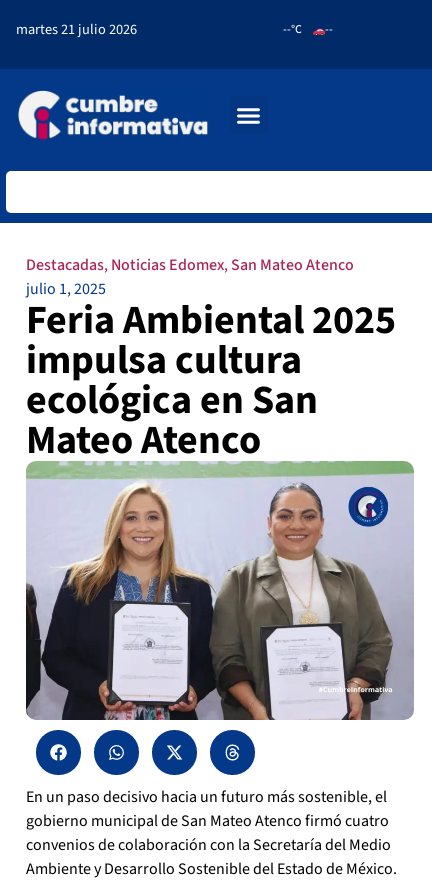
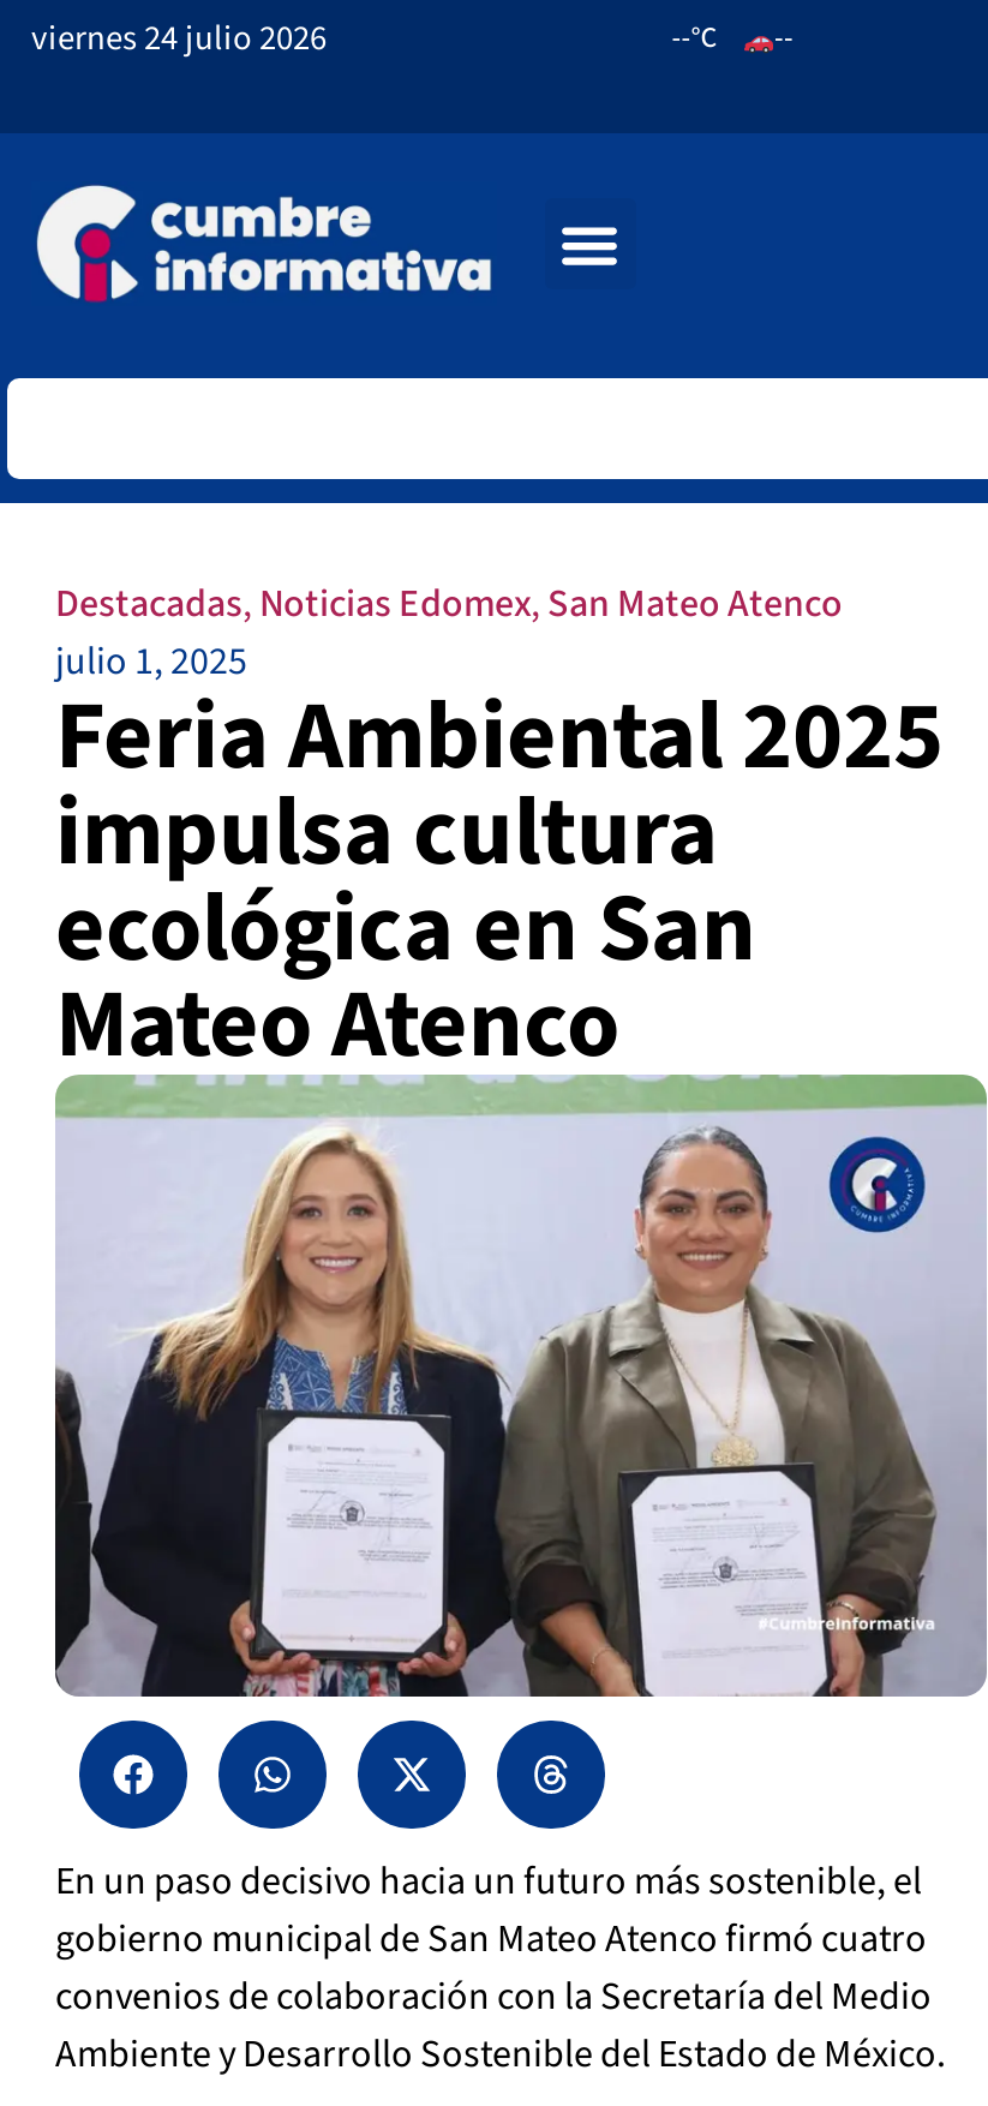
[16,19,137,40] martes 21 julio 2026 -> [31,13,327,64] viernes 24 julio 2026

